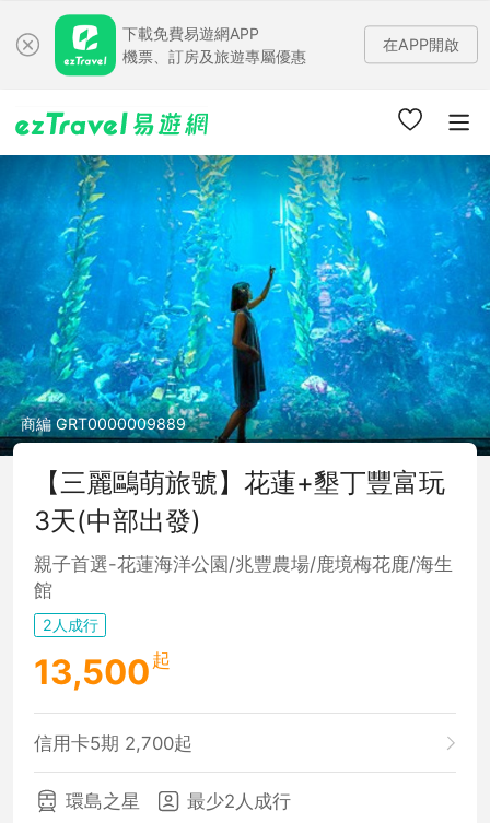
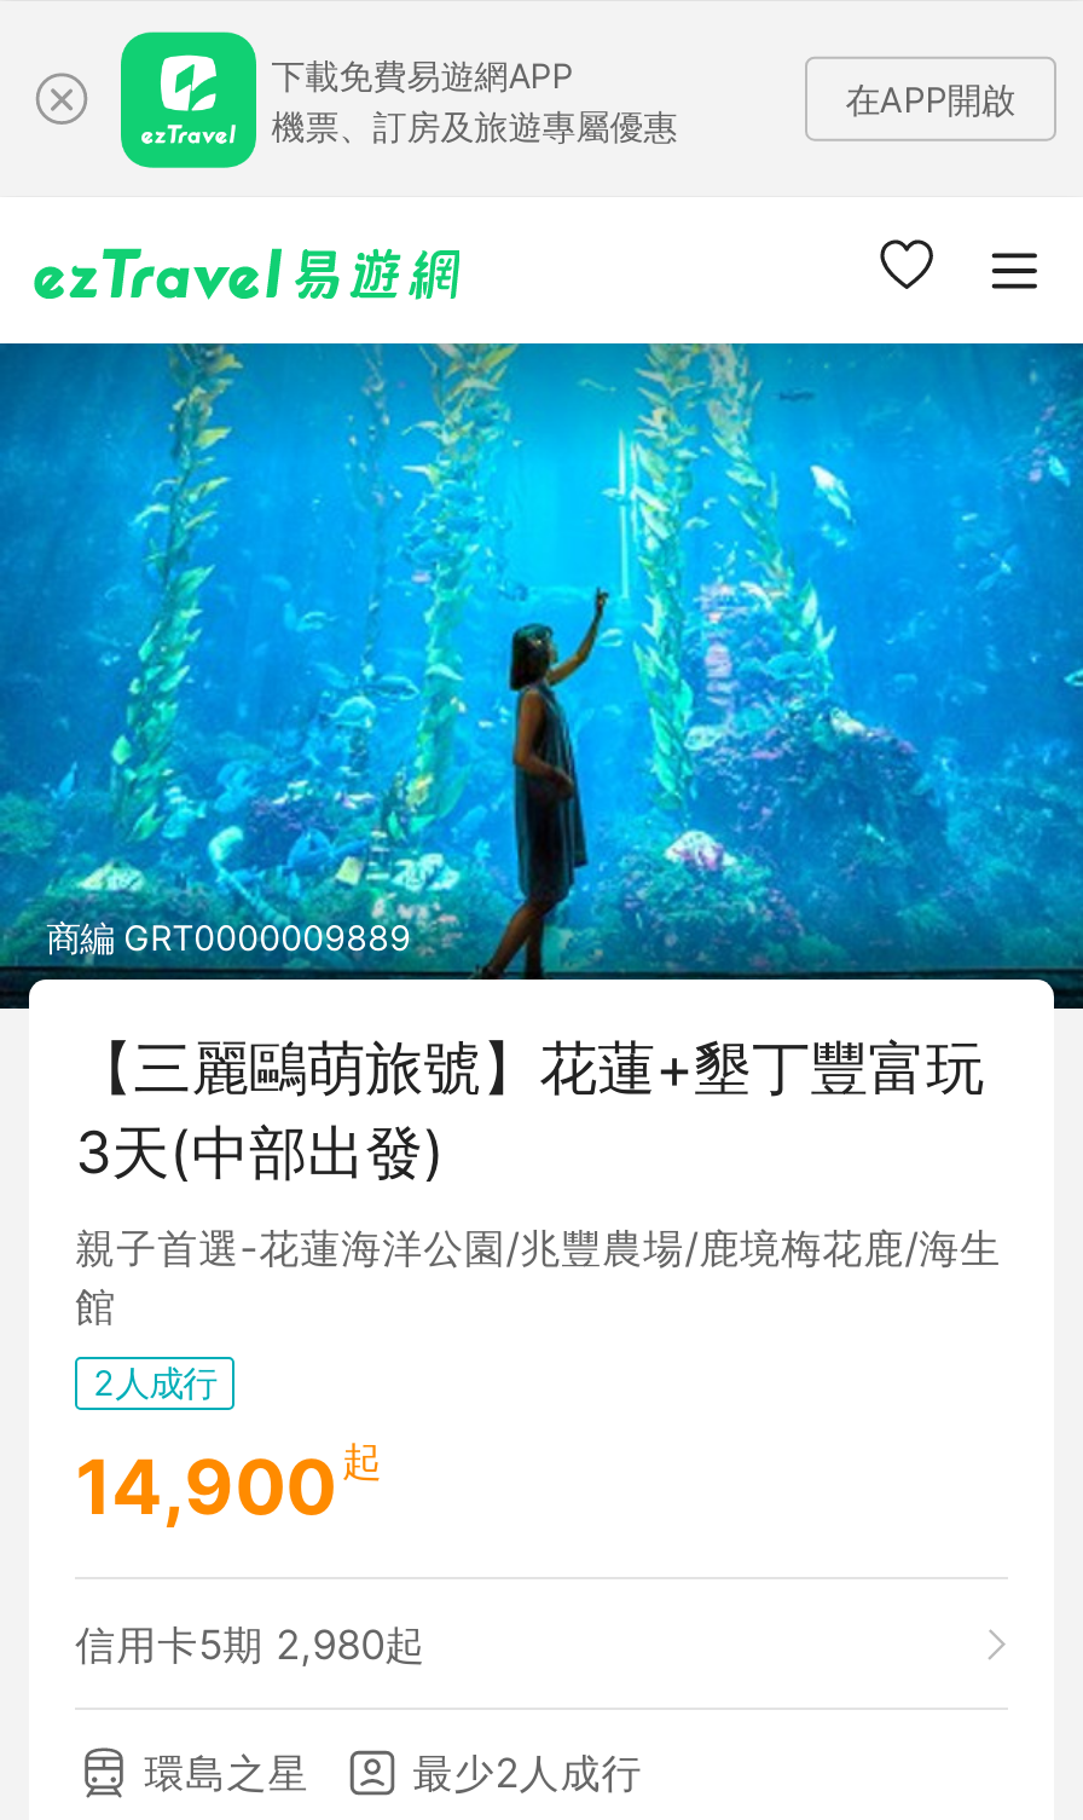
[34,649,171,693] 13,500 起 -> [75,1437,383,1534] 14,900 起
[34,732,193,754] 信用卡5期 2,700起 -> [75,1619,426,1668] 信用卡5期 2,980起

